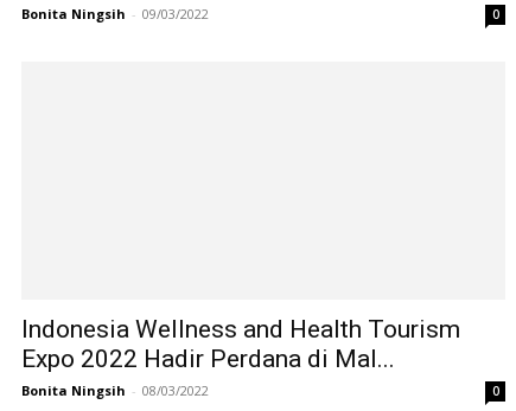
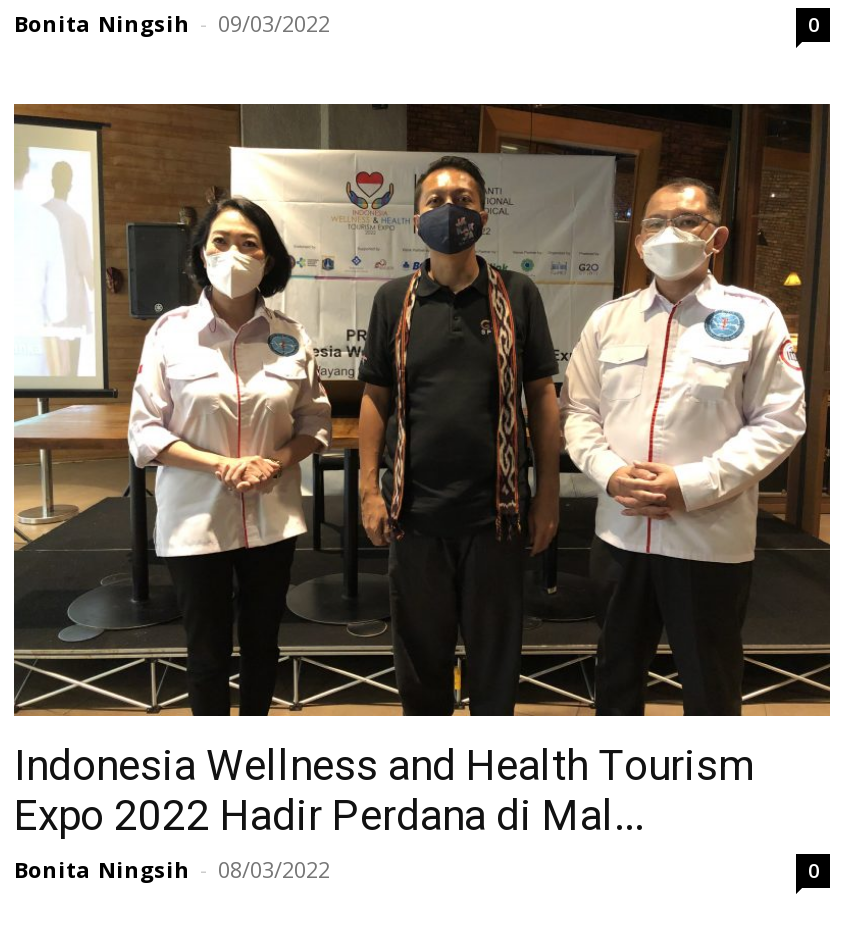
none -> [12,102,832,720] [image]

